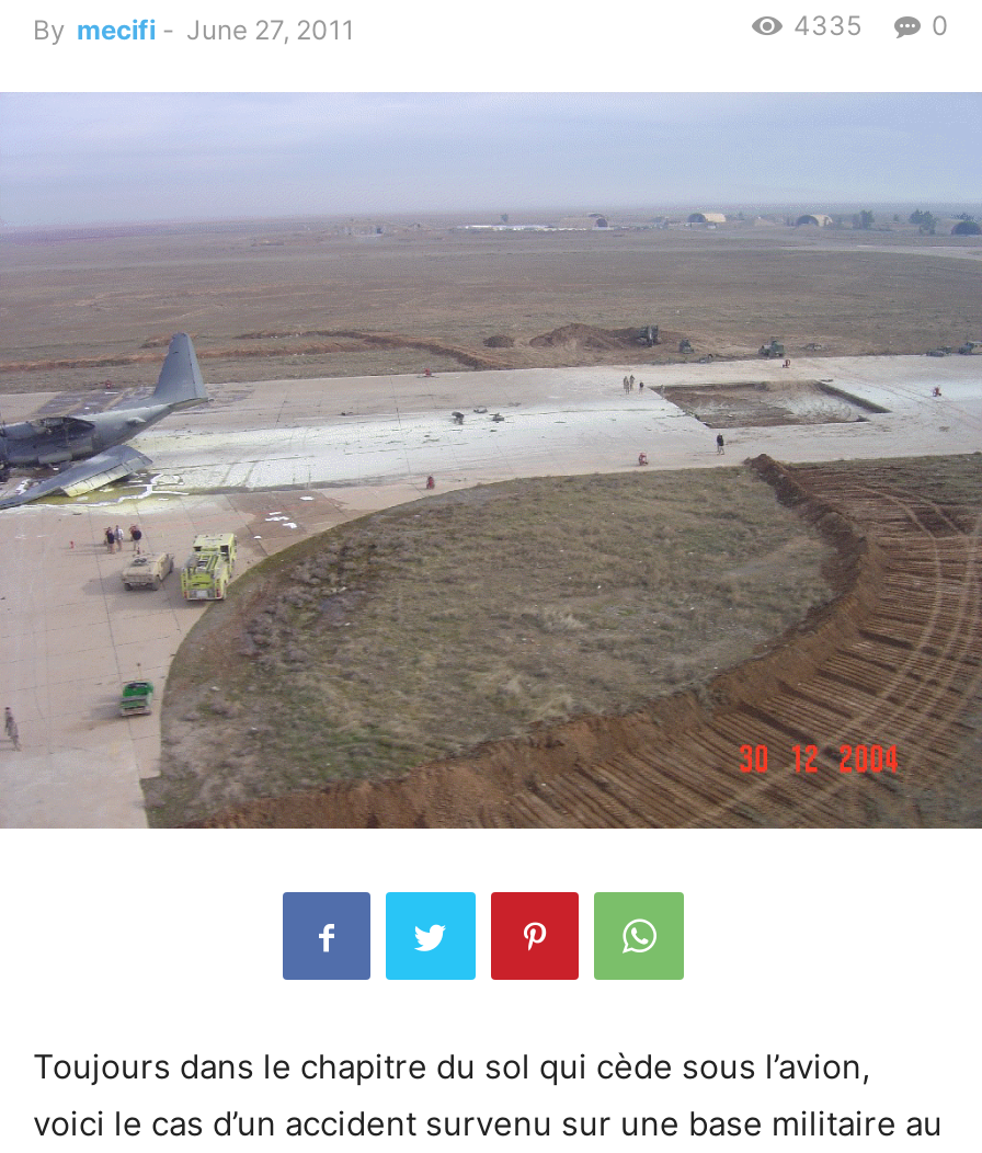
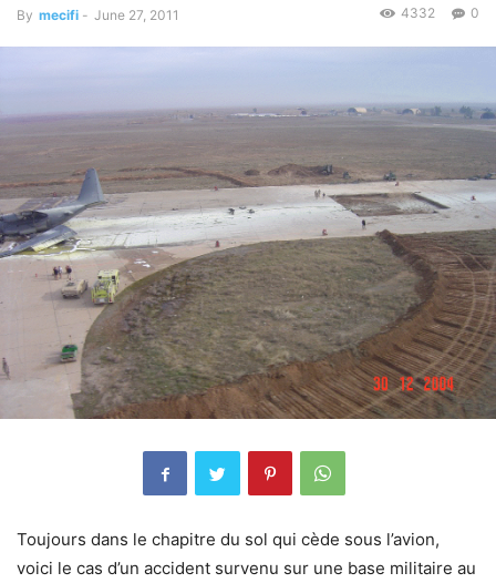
[793,9,861,42] 4335 -> [401,4,435,21] 4332

